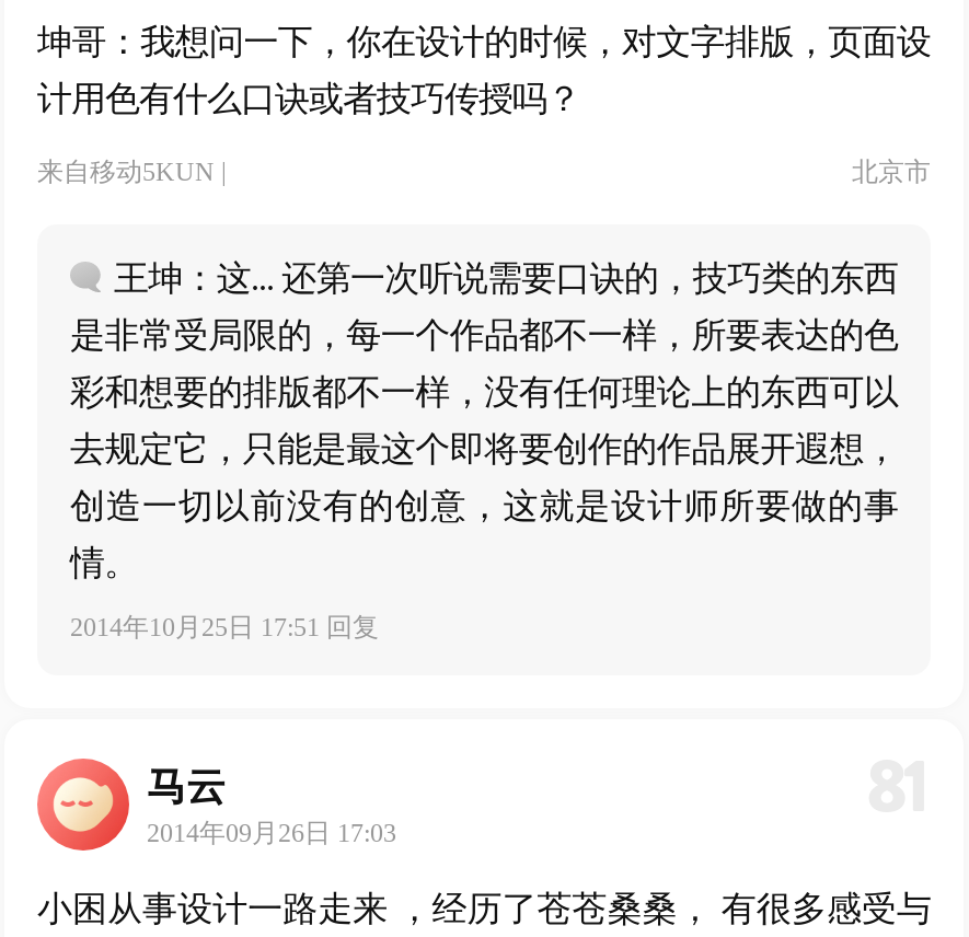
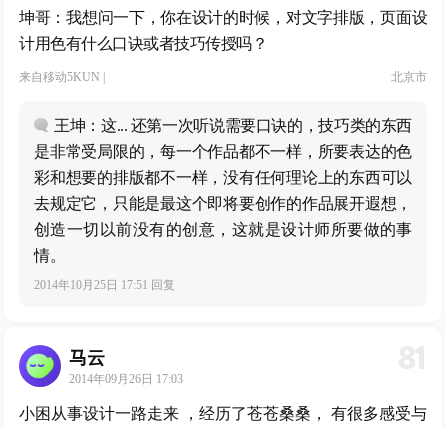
[35,756,131,853] [image] -> [18,344,62,388] [image]

